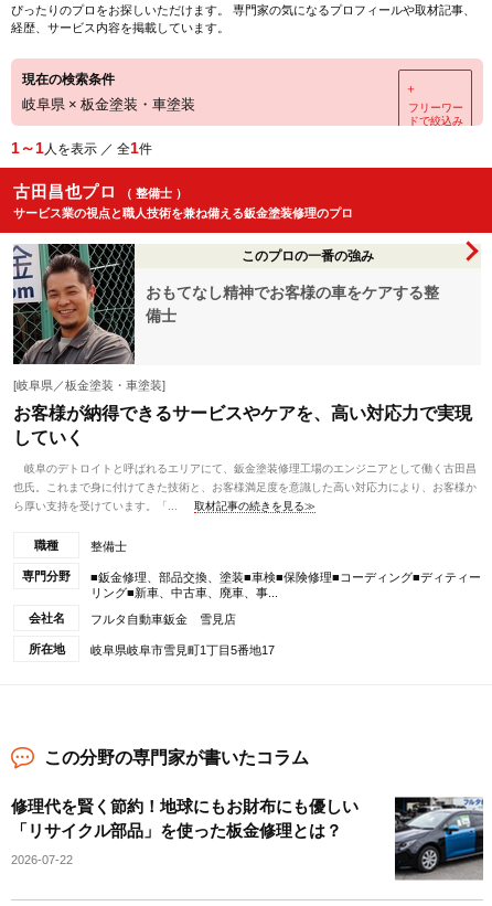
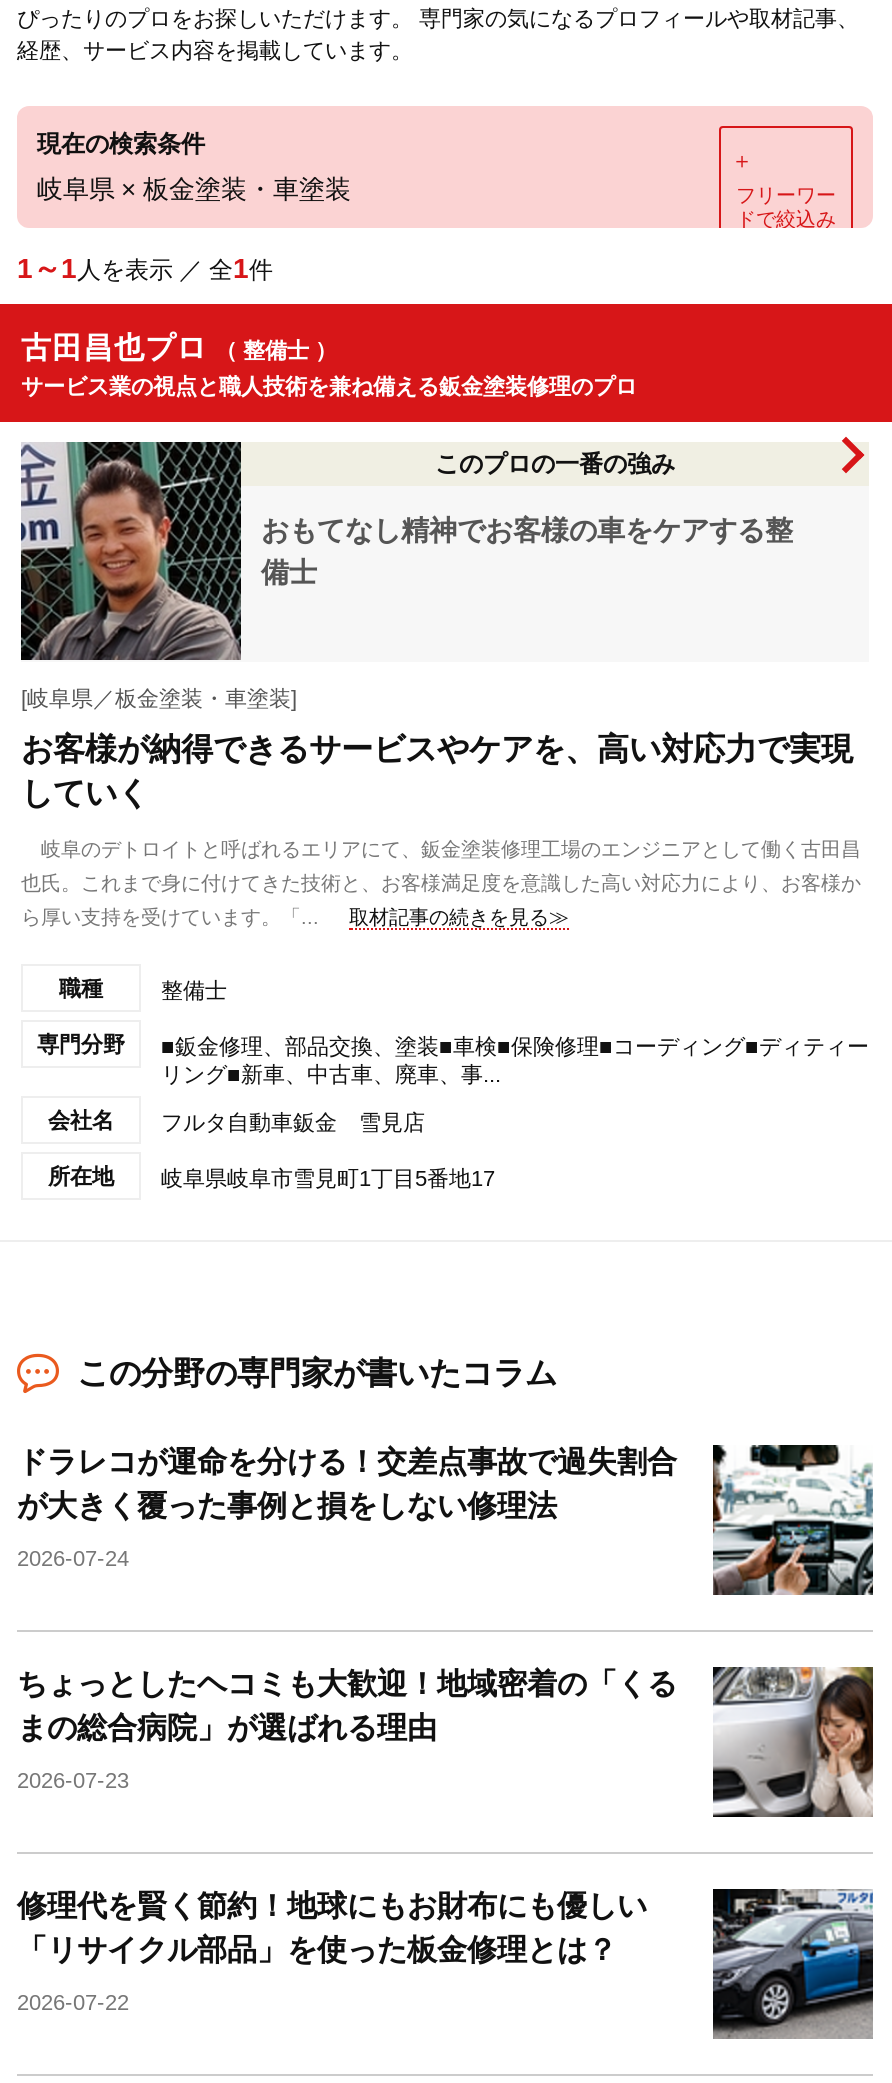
none -> [17,1444,875,1596] [image] | ドラレコが運命を分ける！交差点事故で過失割合 | が大きく覆った事例と損をしない修理法 | 2026-07-24
none -> [17,1664,875,1820] [image] | ちょっとしたヘコミも大歓迎！地域密着の「くる | まの総合病院」が選ばれる理由 | 2026-07-23

